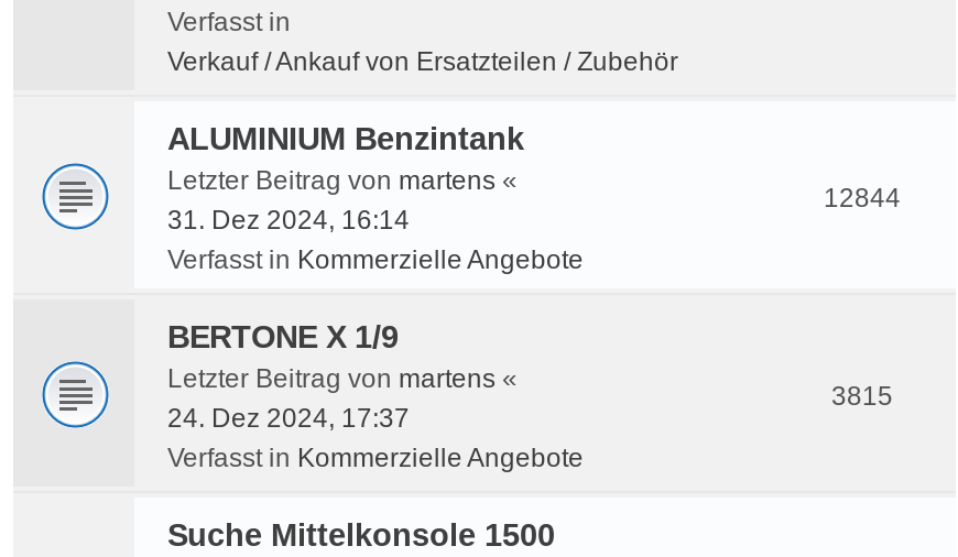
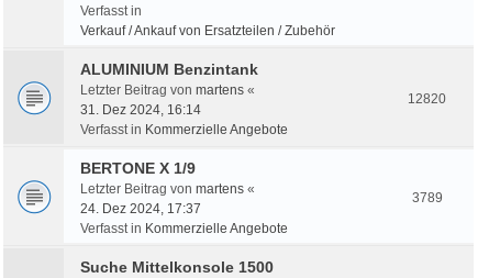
[824,183,901,214] 12844 -> [408,91,446,107] 12820
[831,381,893,412] 3815 -> [412,190,442,205] 3789

